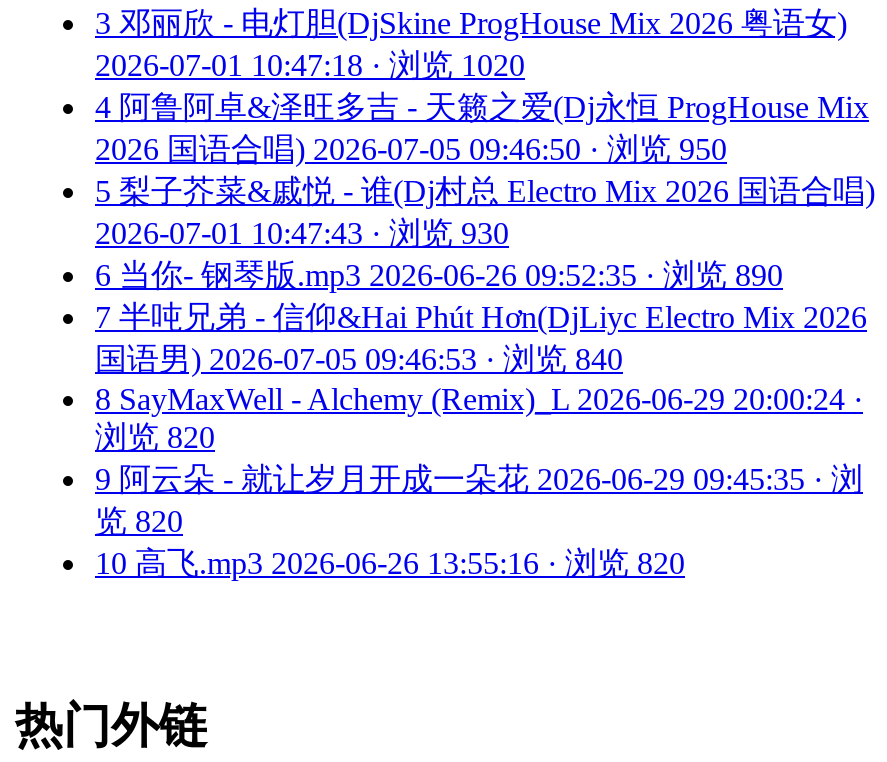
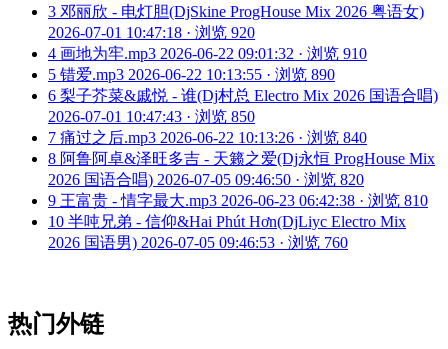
[95,47,875,579] 2026-07-01 10:47:18 · 浏览 1020 | 4 阿鲁阿卓&泽旺多吉 - 天籁之爱(Dj永恒 ProgHouse Mix | 2026 国语合唱) 2026-07-05 09:46:50 · 浏览 950 | 5 梨子芥菜&戚悦 - 谁(Dj村总 Electro Mix 2026 国语合唱) | 2026-07-01 10:47:43 · 浏览 930 | 6 当你- 钢琴版.mp3 2026-06-26 09:52:35 · 浏览 890 | 7 半吨兄弟 - 信仰&Hai Phút Hơn(DjLiyc Electro Mix 2026 | 国语男) 2026-07-05 09:46:53 · 浏览 840 | 8 SayMaxWell - Alchemy (Remix)_L 2026-06-29 20:00:24 · | 浏览 820 | 9 阿云朵 - 就让岁月开成一朵花 2026-06-29 09:45:35 · 浏 | 览 820 | 10 高飞.mp3 2026-06-26 13:55:16 · 浏览 820 -> [48,24,438,251] 2026-07-01 10:47:18 · 浏览 920 | 4 画地为牢.mp3 2026-06-22 09:01:32 · 浏览 910 | 5 错爱.mp3 2026-06-22 10:13:55 · 浏览 890 | 6 梨子芥菜&戚悦 - 谁(Dj村总 Electro Mix 2026 国语合唱) | 2026-07-01 10:47:43 · 浏览 850 | 7 痛过之后.mp3 2026-06-22 10:13:26 · 浏览 840 | 8 阿鲁阿卓&泽旺多吉 - 天籁之爱(Dj永恒 ProgHouse Mix | 2026 国语合唱) 2026-07-05 09:46:50 · 浏览 820 | 9 王富贵 - 情字最大.mp3 2026-06-23 06:42:38 · 浏览 810 | 10 半吨兄弟 - 信仰&Hai Phút Hơn(DjLiyc Electro Mix | 2026 国语男) 2026-07-05 09:46:53 · 浏览 760

